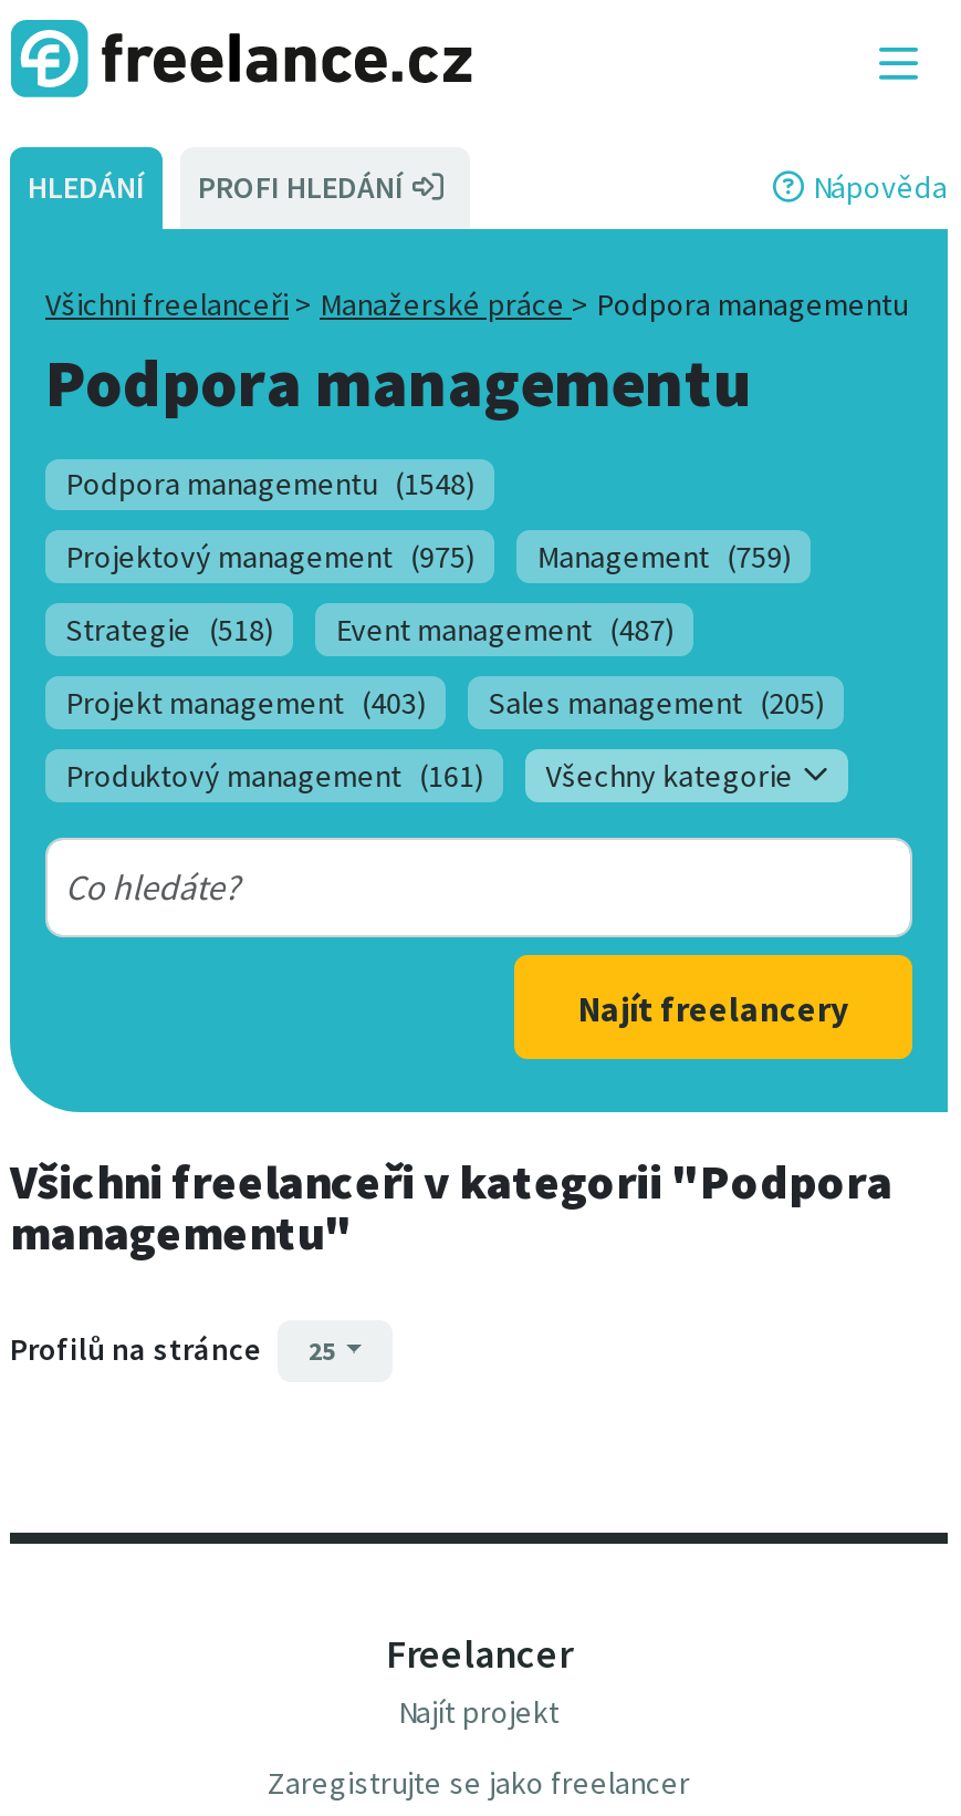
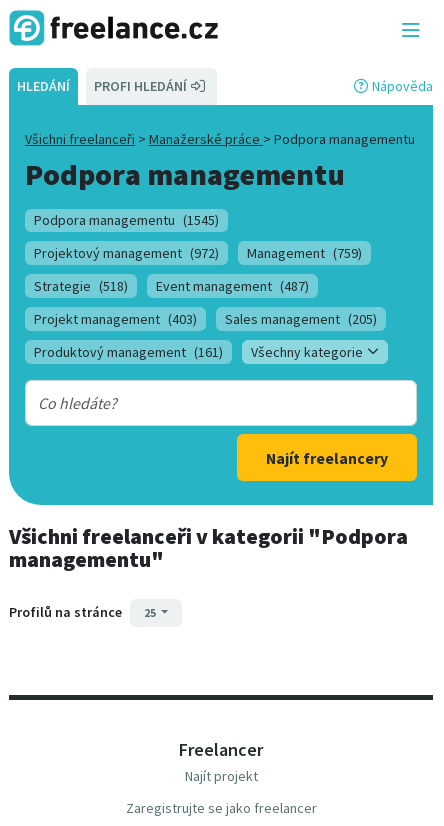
[65,465,475,504] Podpora managementu (1548) -> [34,211,219,229] Podpora managementu (1545)
[65,537,475,577] Projektový management (975) -> [34,244,219,262] Projektový management (972)

